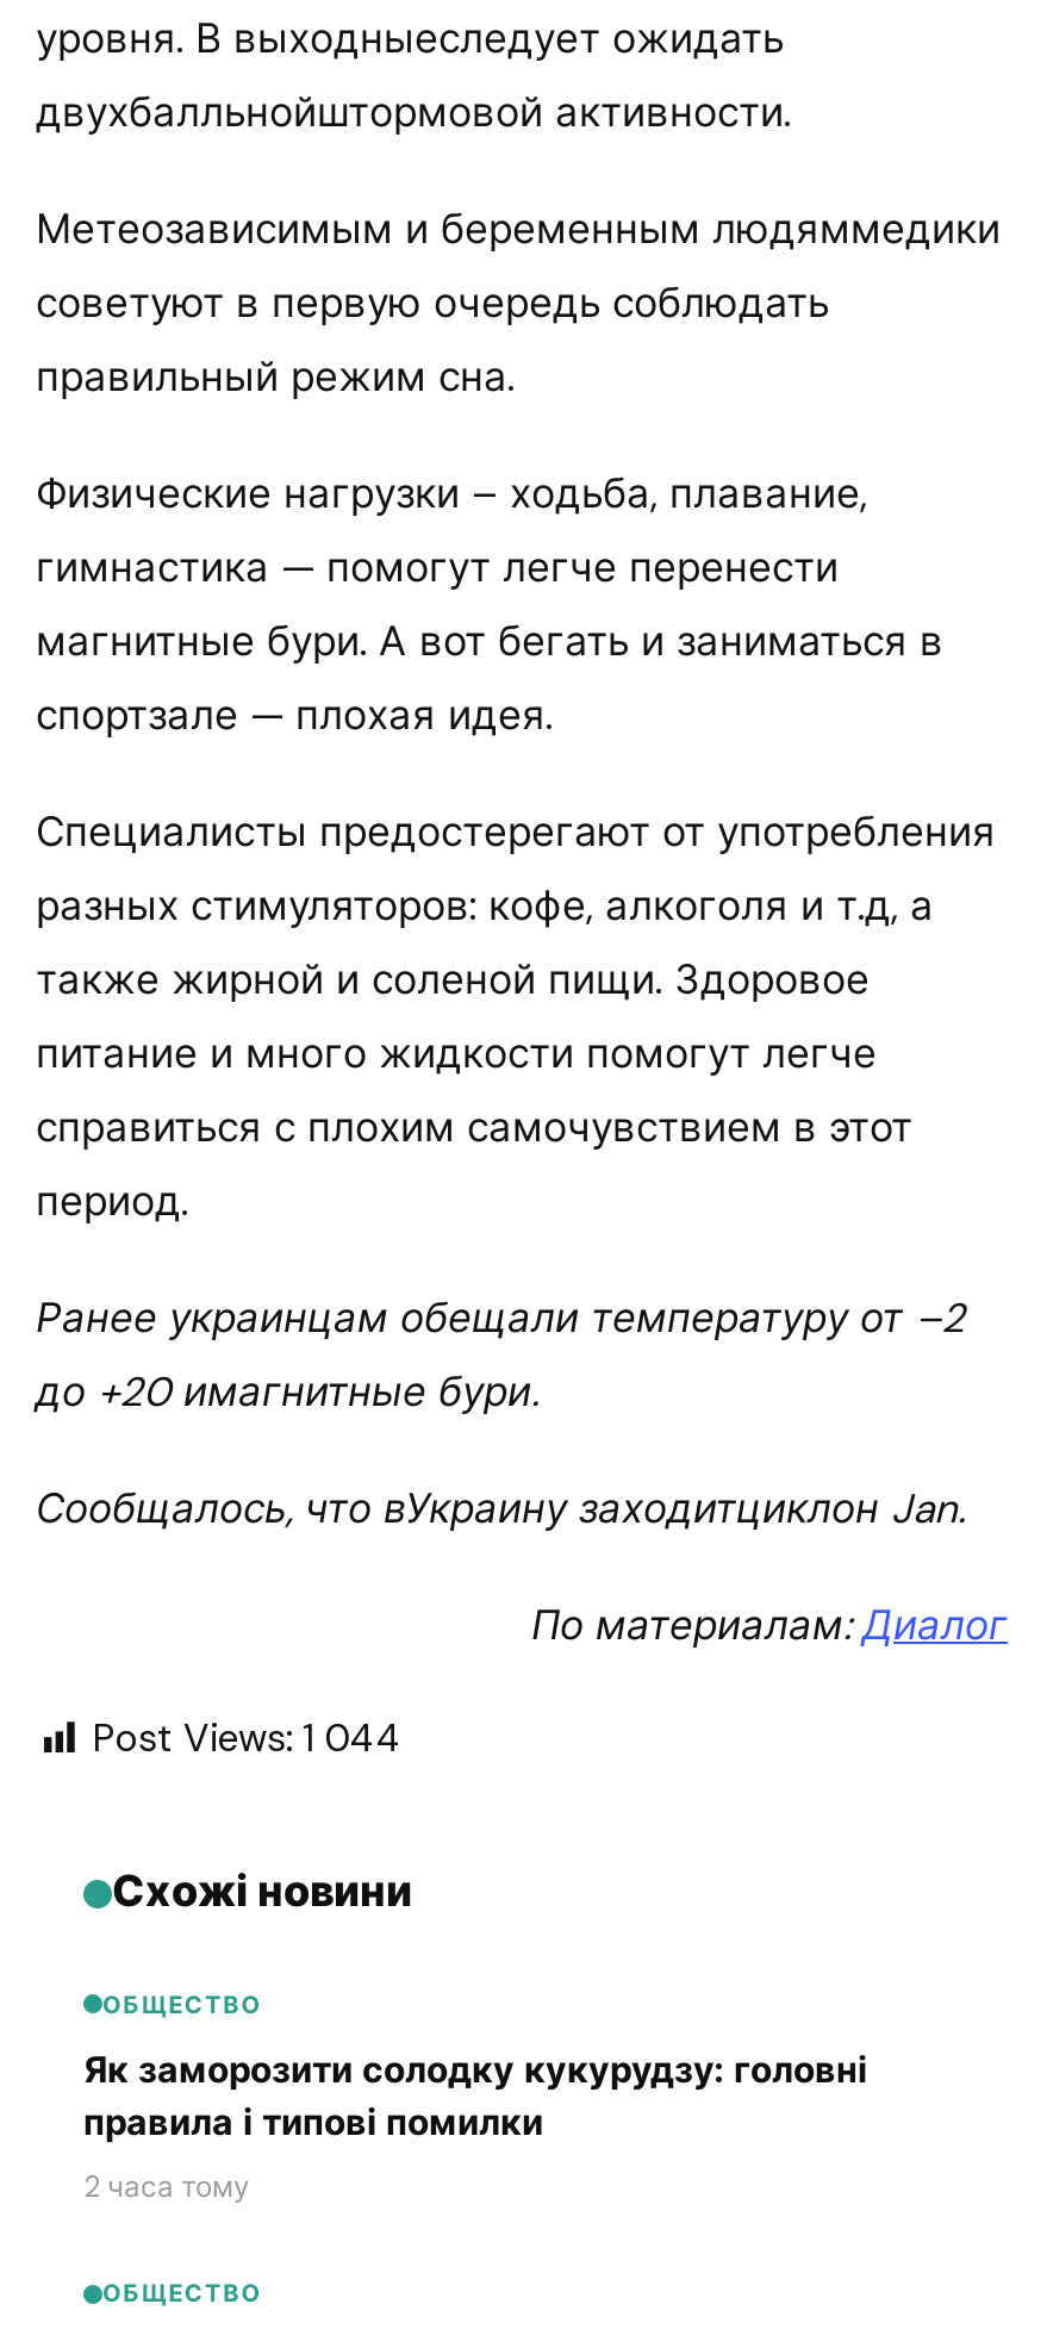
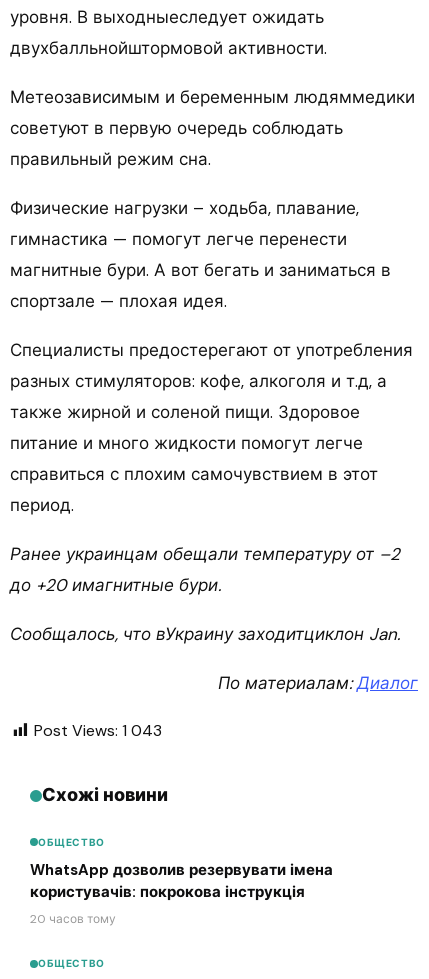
[93,1713,403,1763] Post Views: 1 044 -> [34,720,162,741] Post Views: 1 043
[83,2045,867,2205] Як заморозити солодку кукурудзу: головні | правила і типові помилки | 2 часа тому -> [30,859,333,926] WhatsApp дозволив резервувати імена | користувачів: покрокова інструкція | 20 часов тому

